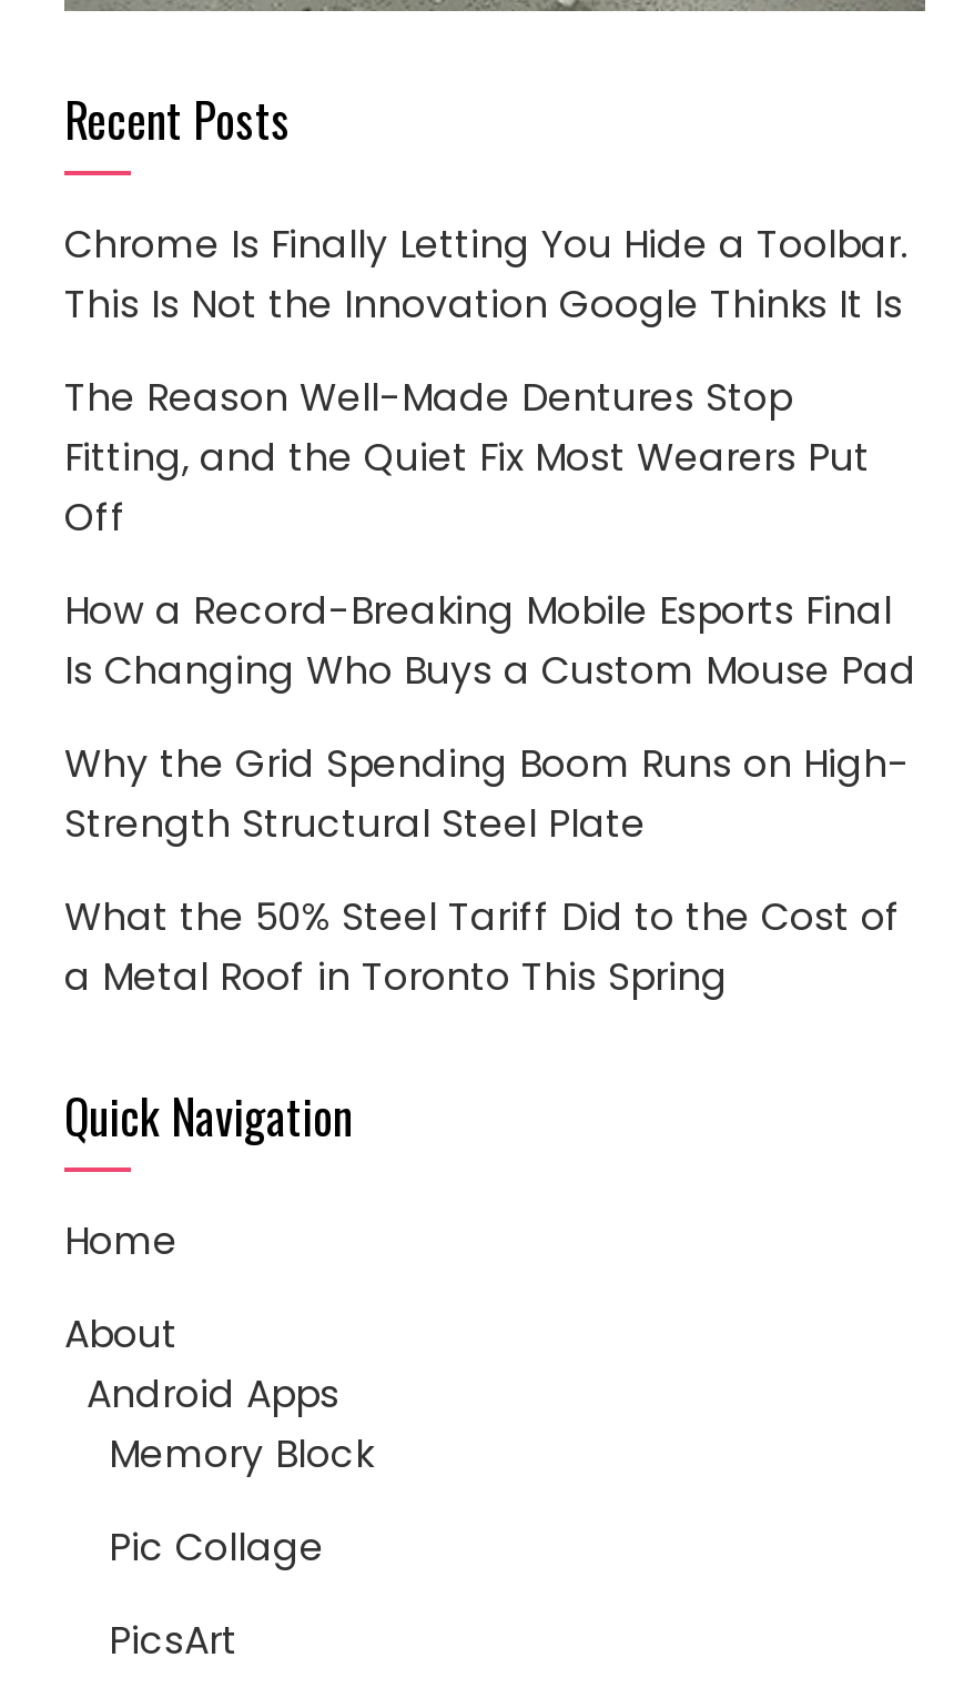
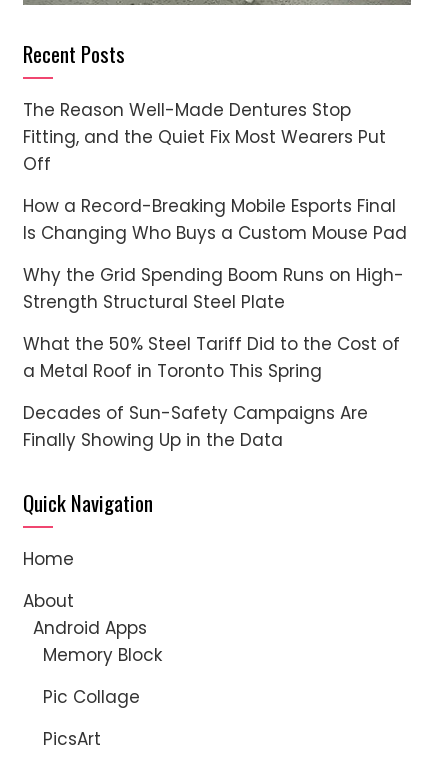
[64,217,907,330] Chrome Is Finally Letting You Hide a Toolbar. | This Is Not the Innovation Google Thinks It Is -> none
moved [64,370,916,1003] -> [23,98,407,383]: The Reason Well-Made Dentures Stop | Fitting, and the Quiet Fix Most Wearers Put | Off | ... | What the 50% Steel Tariff Did to the Cost of | a Metal Roof in Toronto This Spring
none -> [23,401,368,452] Decades of Sun-Safety Campaigns Are | Finally Showing Up in the Data

